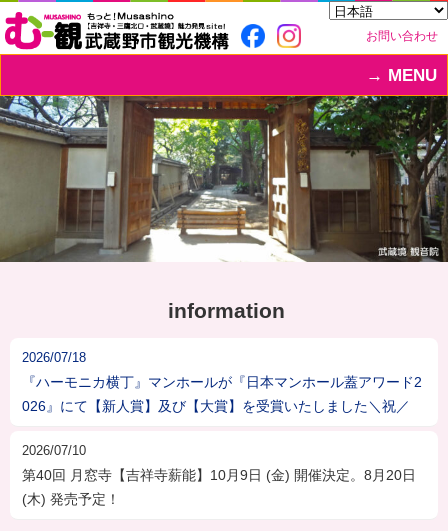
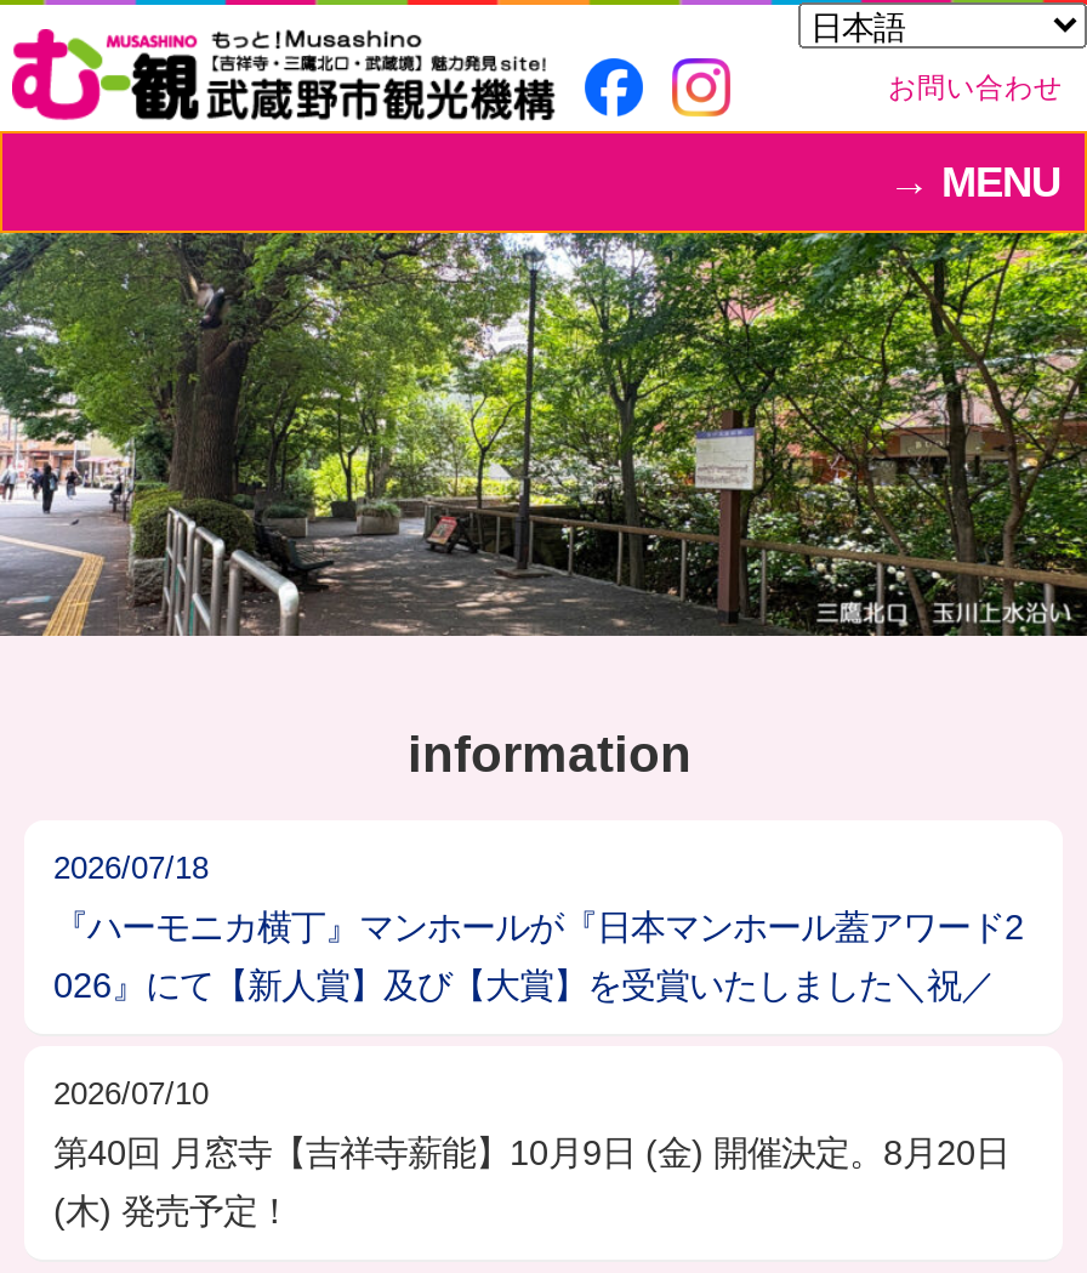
[3,95,445,263] [image] -> [7,231,1080,638] [image]

